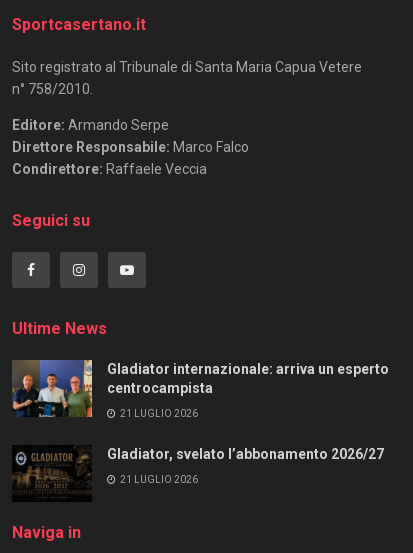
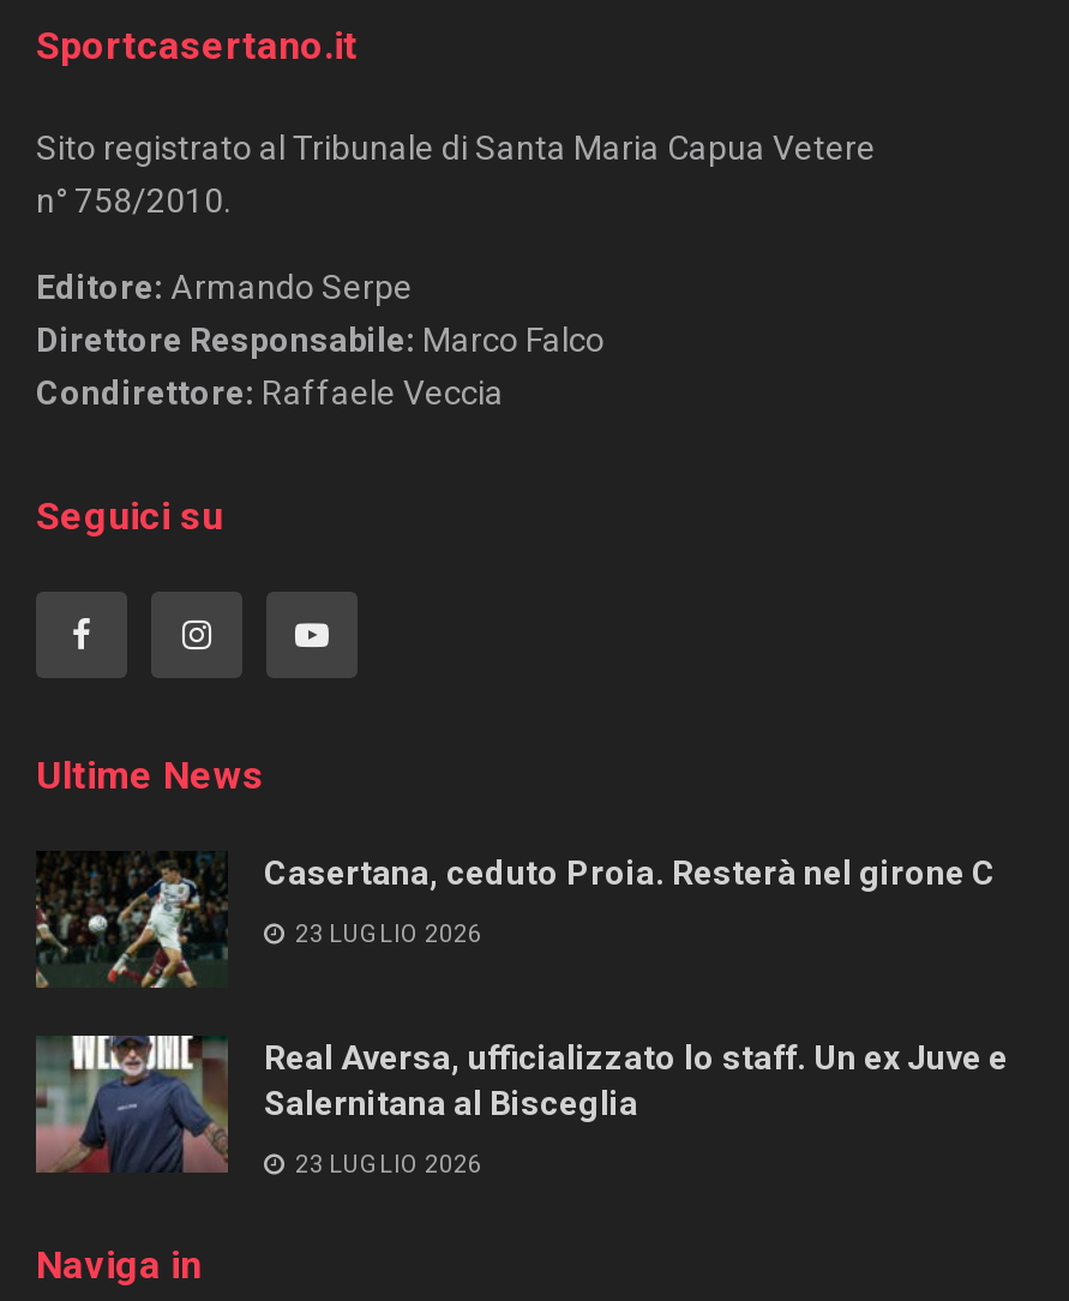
[12,359,389,418] [image] | Gladiator internazionale: arriva un esperto | centrocampista -> [34,851,996,990] [image] | Casertana, ceduto Proia. Resterà nel girone C
[118,408,198,419] 21 LUGLIO 2026 -> [290,920,482,946] 23 LUGLIO 2026
[12,437,384,502] [image] | Gladiator, svelato l’abbonamento 2026/27 -> [34,1033,1008,1189] [image] | Real Aversa, ufficializzato lo staff. Un ex Juve e | Salernitana al Bisceglia
[118,474,198,485] 21 LUGLIO 2026 -> [290,1150,482,1177] 23 LUGLIO 2026

